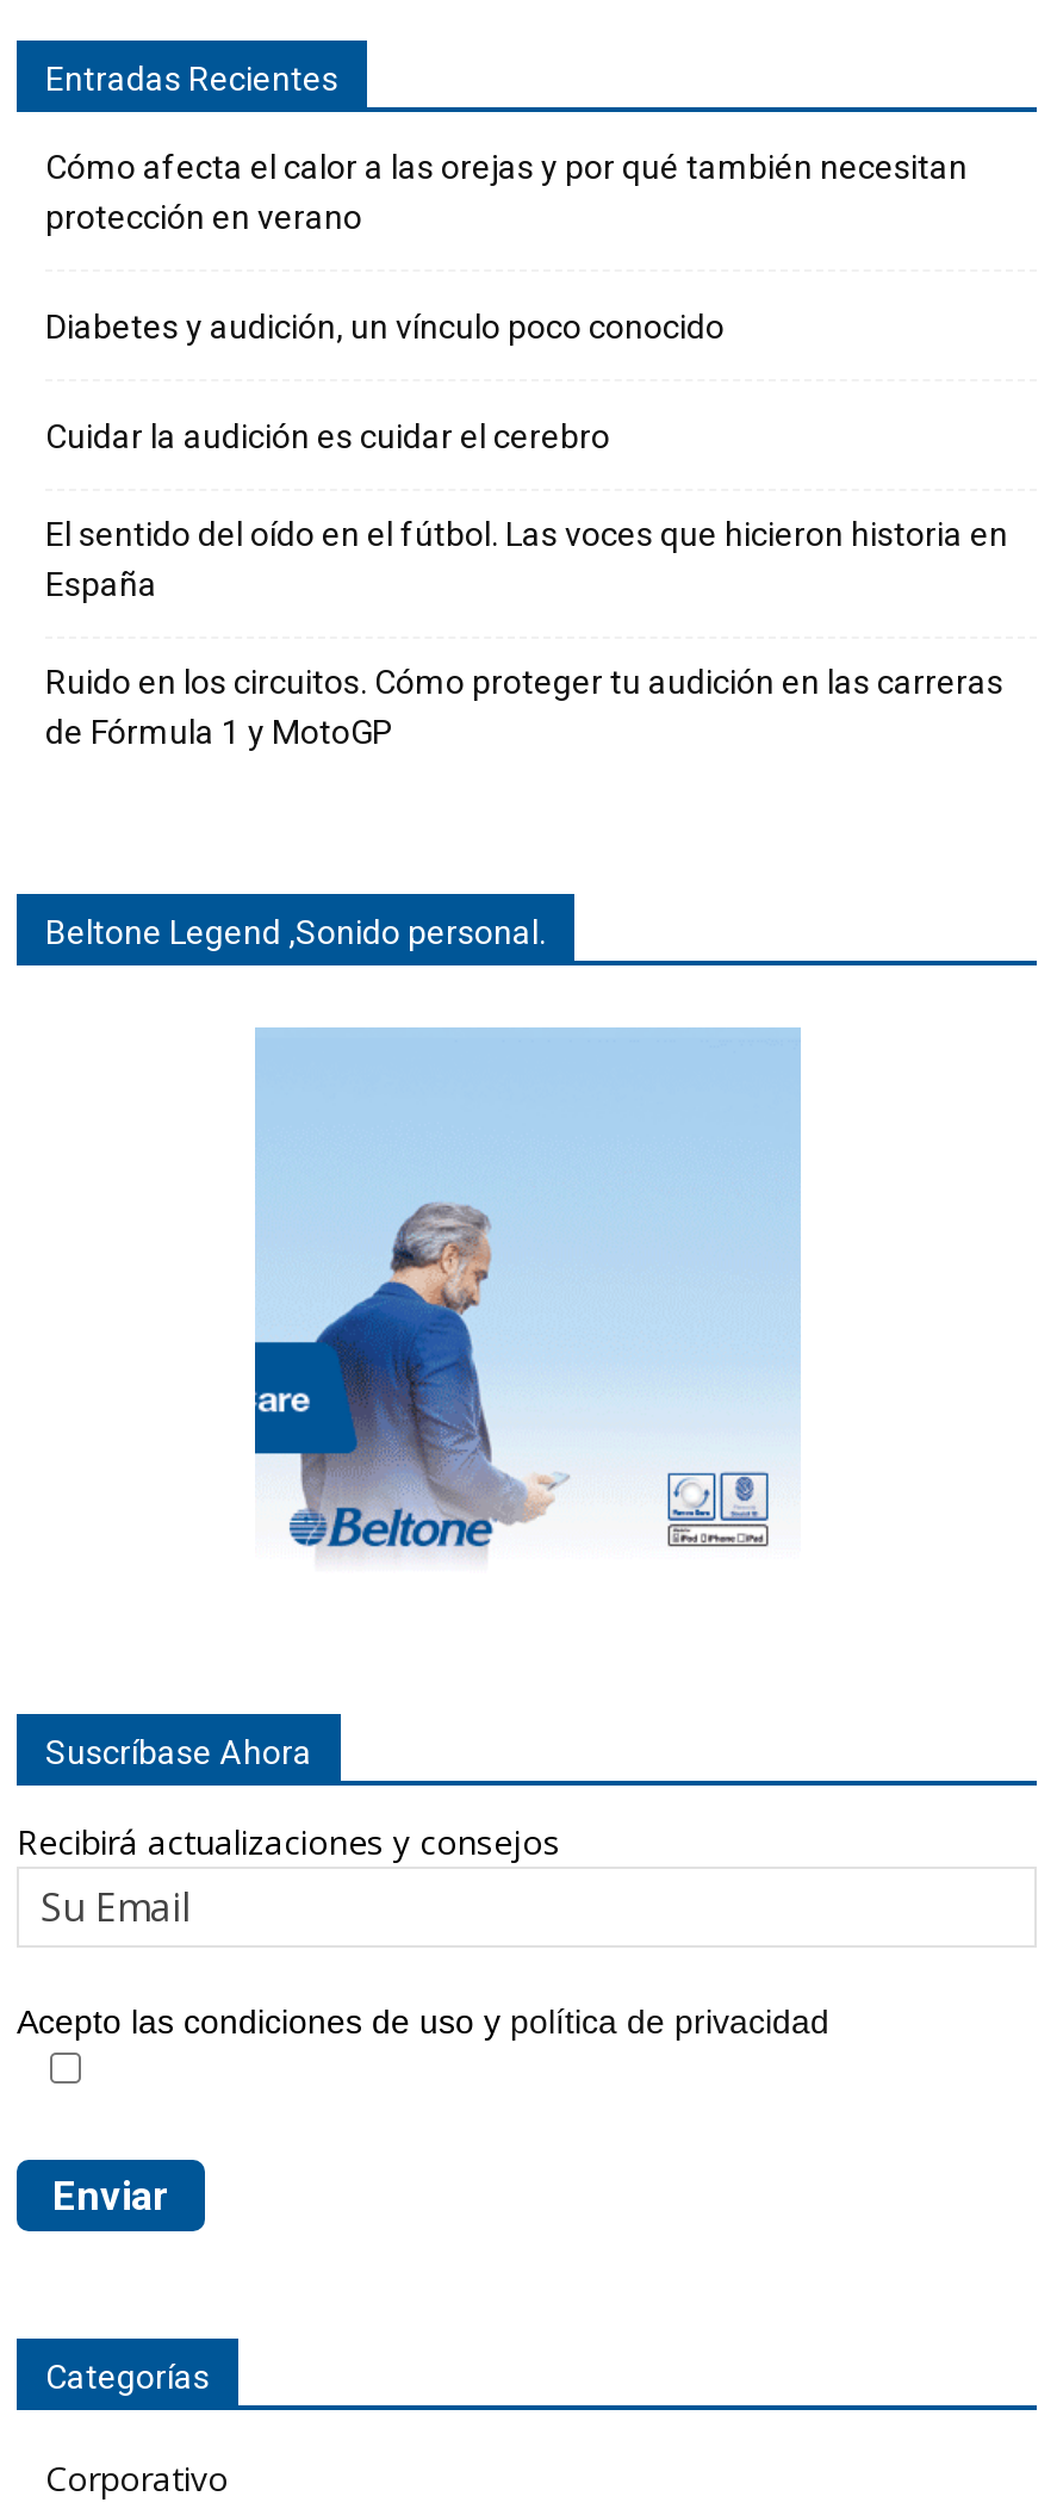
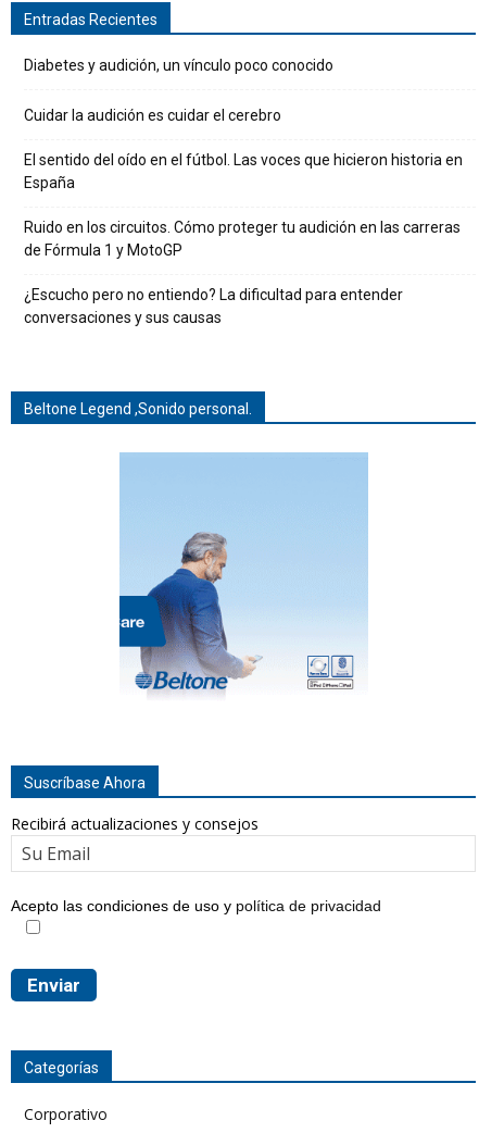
[45,148,968,236] Cómo afecta el calor a las orejas y por qué también necesitan | protección en verano -> none
moved [45,308,1008,751] -> [24,57,463,259]: Diabetes y audición, un vínculo poco conocido | Cuidar la audición es cuidar el cerebro | El sentido del oído en el fútbol. Las voces que hicieron historia en | España | Ruido en los circuitos. Cómo proteger tu audición en las carreras | de Fórmula 1 y MotoGP
none -> [24,286,403,326] ¿Escucho pero no entiendo? La dificultad para entender | conversaciones y sus causas

